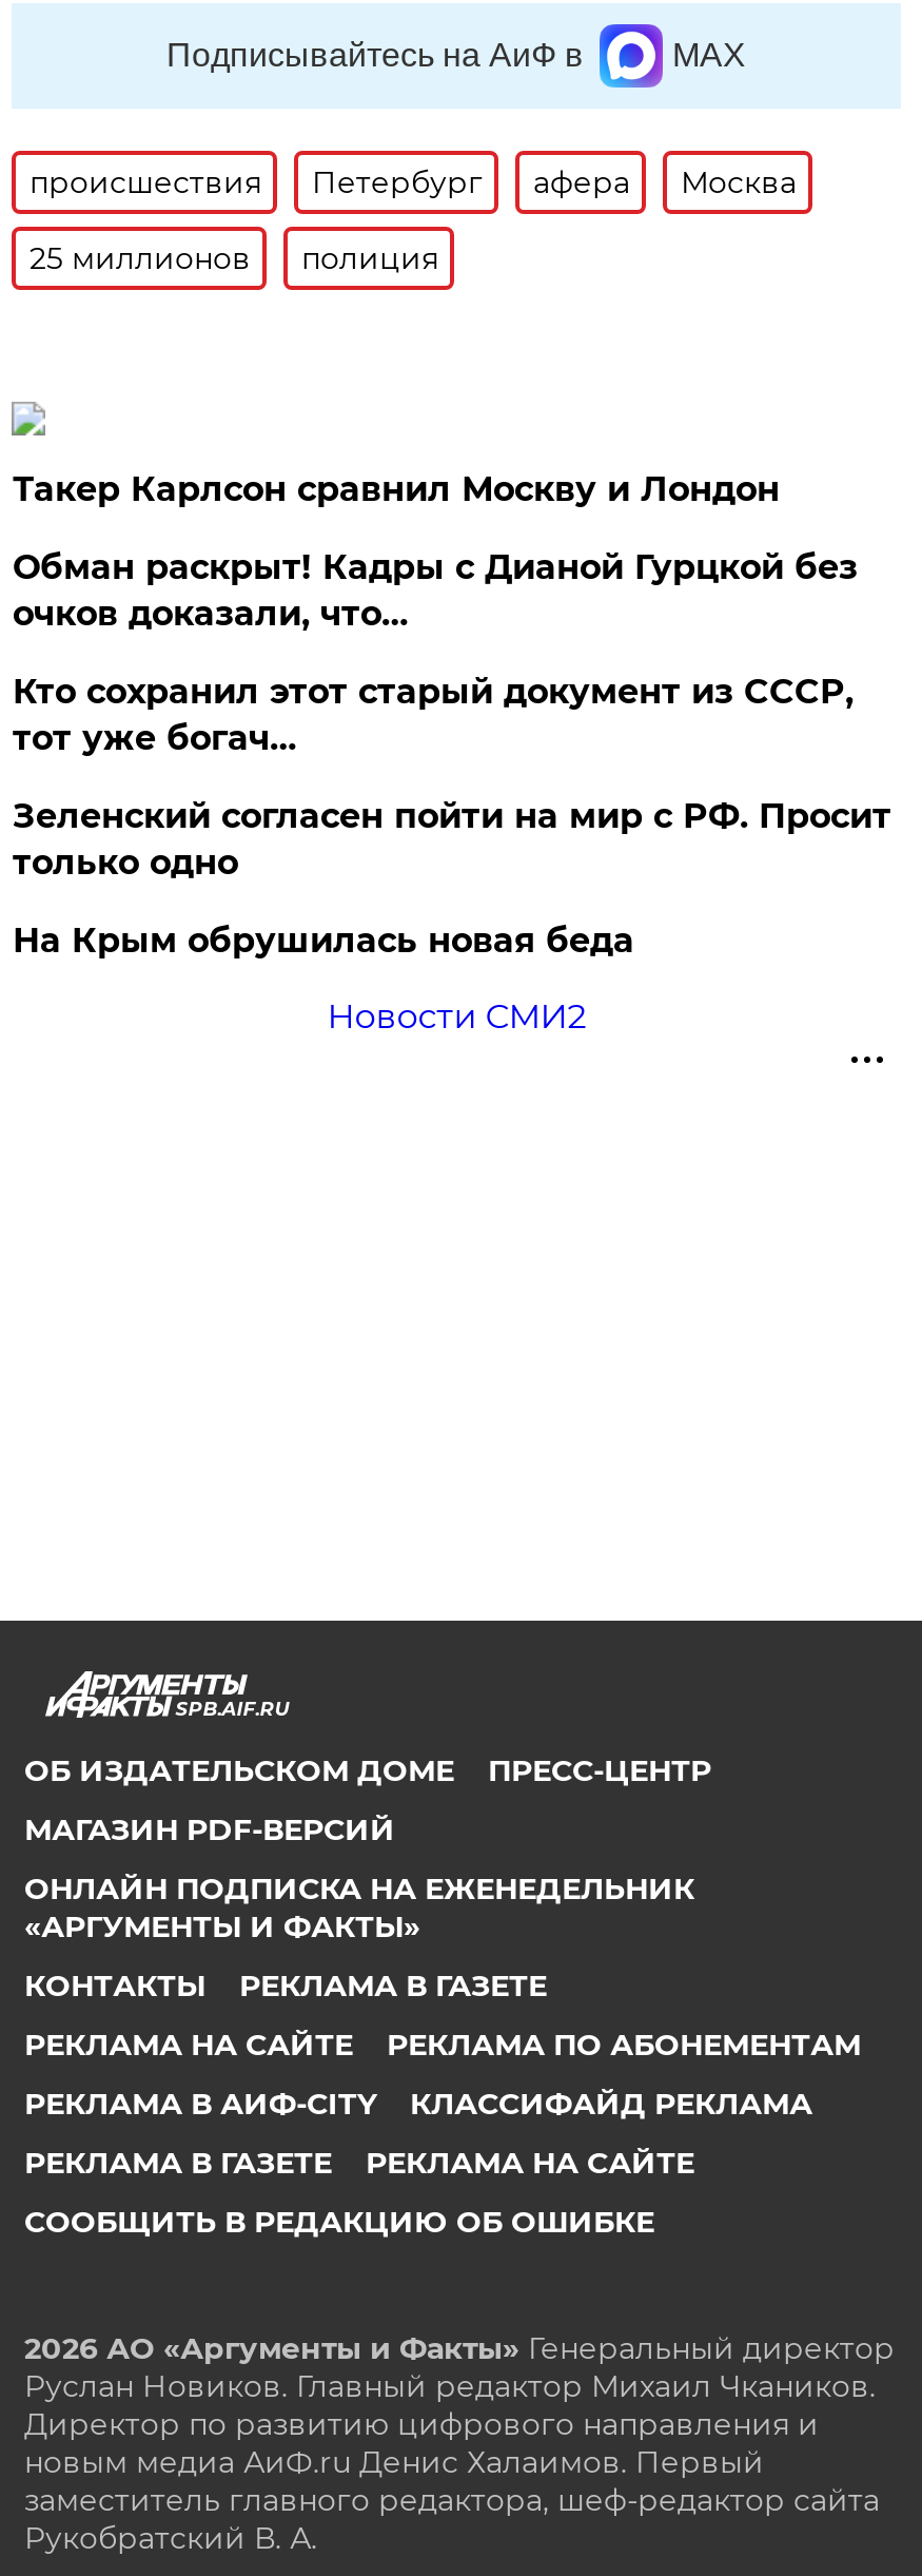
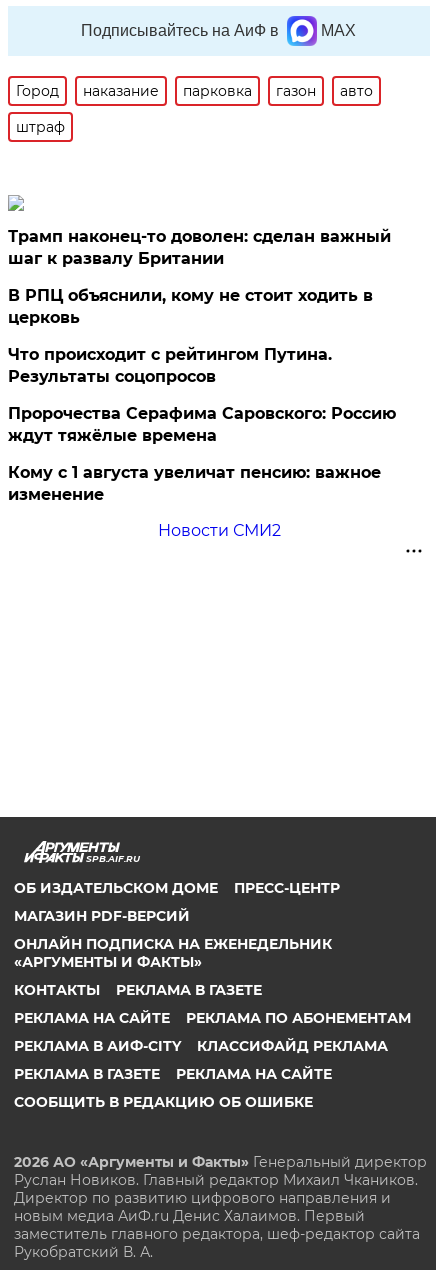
[29,163,796,201] происшествия | Петербург | афера | Москва -> [16,82,373,100] Город | наказание | парковка | газон | авто
[29,239,438,277] 25 миллионов | полиция -> [16,118,65,136] штраф
[12,469,780,509] Такер Карлсон сравнил Москву и Лондон -> [8,227,391,268] Трамп наконец-то доволен: сделан важный | шаг к развалу Британии
[12,547,858,634] Обман раскрыт! Кадры с Дианой Гурцкой без | очков доказали, что… -> [8,286,373,327] В РПЦ объяснили, кому не стоит ходить в | церковь
[12,672,853,758] Кто сохранил этот старый документ из СССР, | тот уже богач… -> [8,345,332,386] Что происходит с рейтингом Путина. | Результаты соцопросов
[12,796,891,883] Зеленский согласен пойти на мир с РФ. Просит | только одно -> [8,404,396,445] Пророчества Серафима Саровского: Россию | ждут тяжёлые времена
[12,921,634,961] На Крым обрушилась новая беда -> [8,463,381,504] Кому с 1 августа увеличат пенсию: важное | изменение

